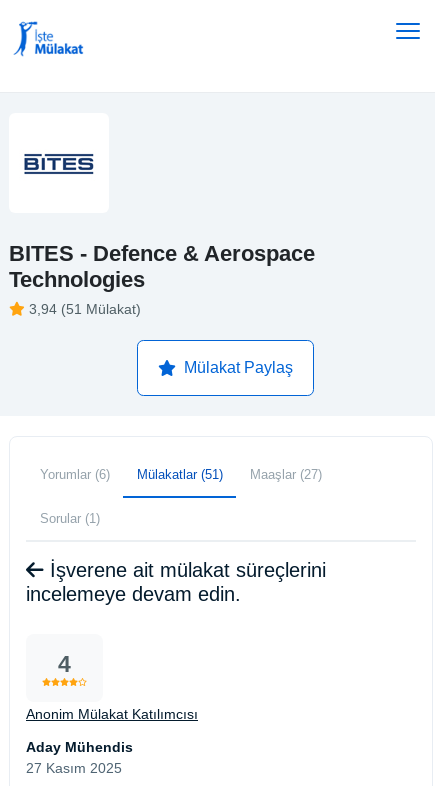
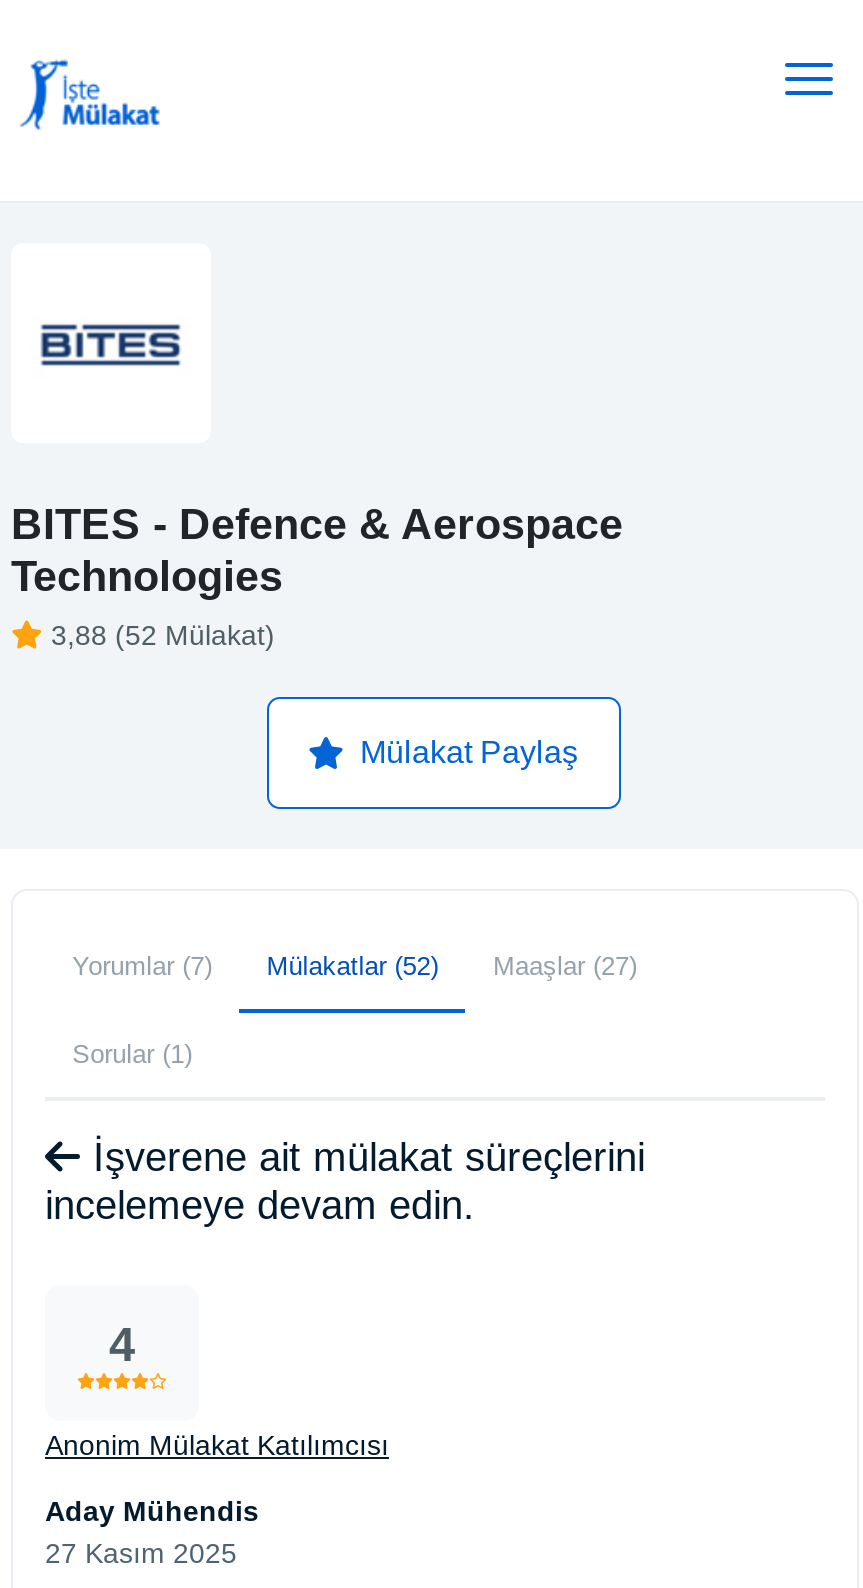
[29,301,141,317] 3,94 (51 Mülakat) -> [51,618,275,650] 3,88 (52 Mülakat)
[40,467,110,482] Yorumlar (6) -> [72,950,212,980] Yorumlar (7)
[137,467,223,482] Mülakatlar (51) -> [267,950,439,980] Mülakatlar (52)

